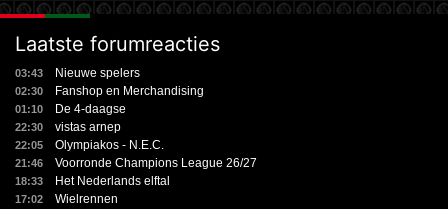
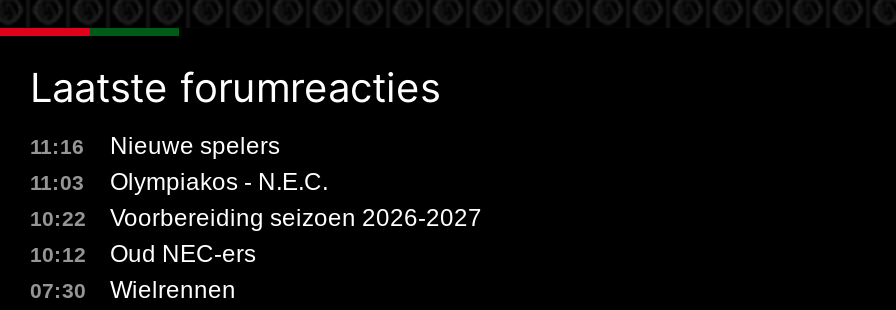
[15,66,140,80] 03:43 Nieuwe spelers -> [30,132,280,160] 11:16 Nieuwe spelers
[15,84,204,151] 02:30 | Fanshop en Merchandising | 01:10 | De 4-daagse | 22:30 | vistas arnep | 22:05 -> [30,170,84,194] 11:03
[15,156,257,205] 21:46 | Voorronde Champions League 26/27 | 18:33 | Het Nederlands elftal | 17:02 -> [30,204,482,302] 10:22 | Voorbereiding seizoen 2026-2027 | 10:12 | Oud NEC-ers | 07:30

